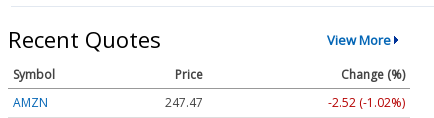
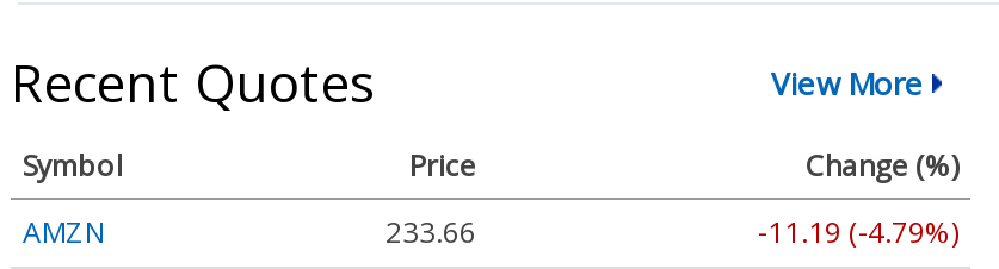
[165,94,203,111] 247.47 -> [386,213,476,253] 233.66
[328,94,405,111] -2.52 (-1.02%) -> [758,213,958,253] -11.19 (-4.79%)

